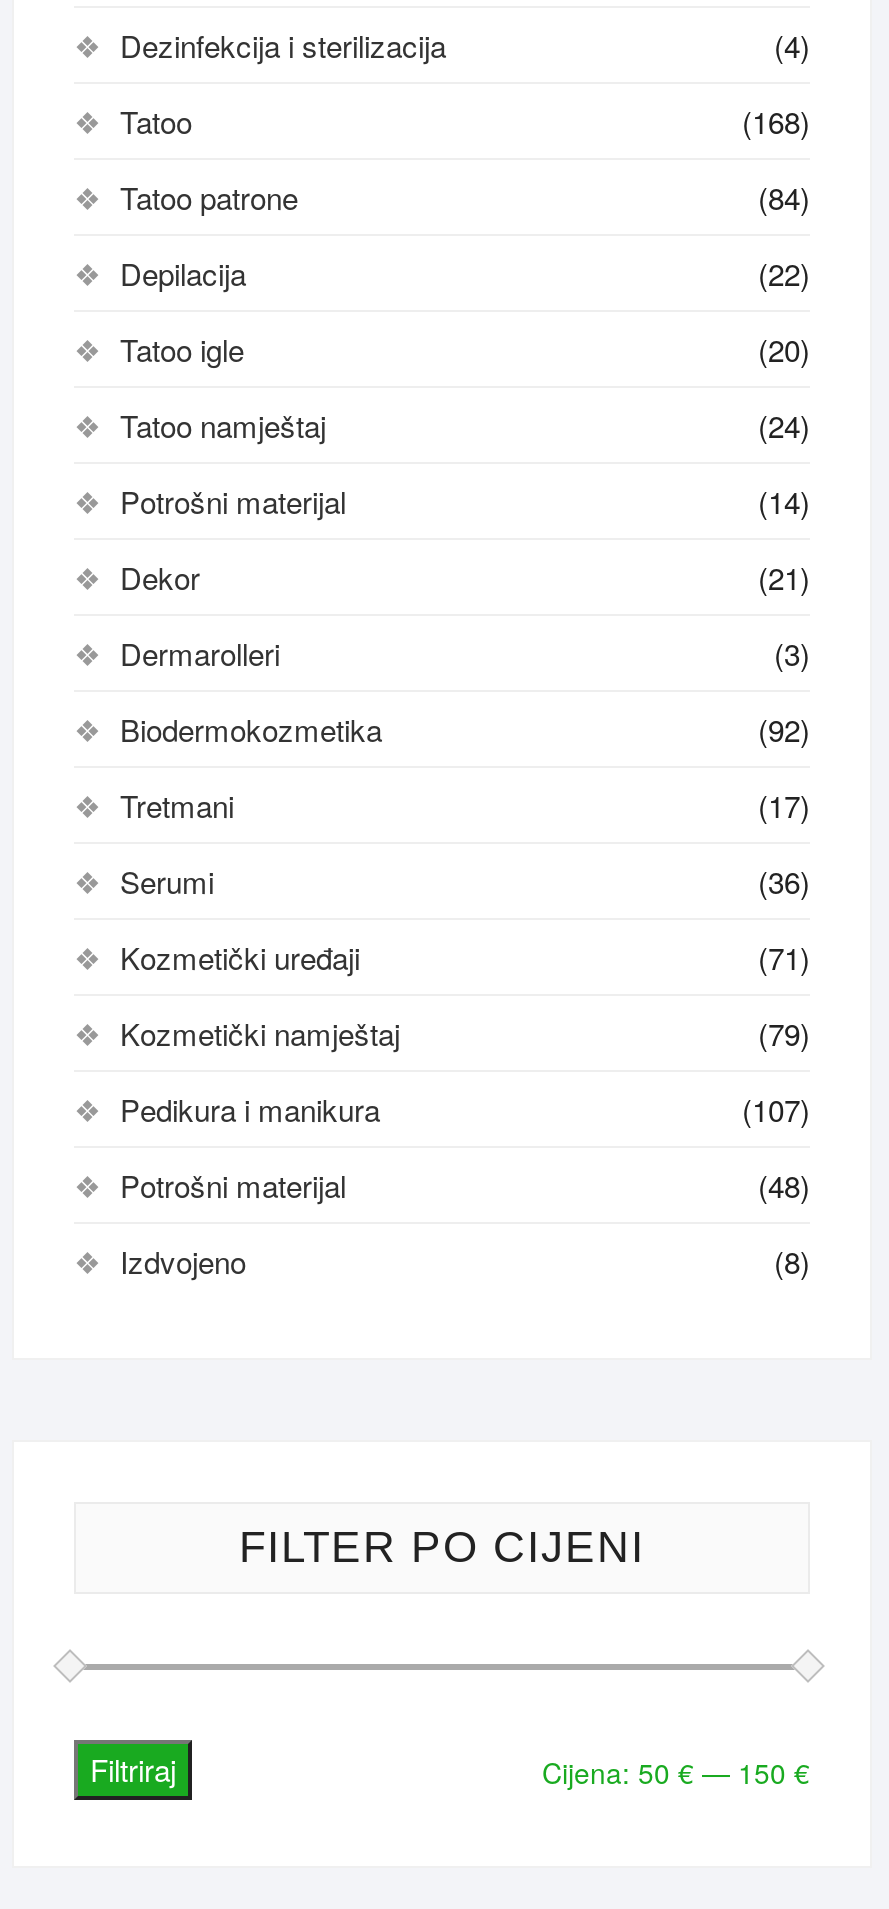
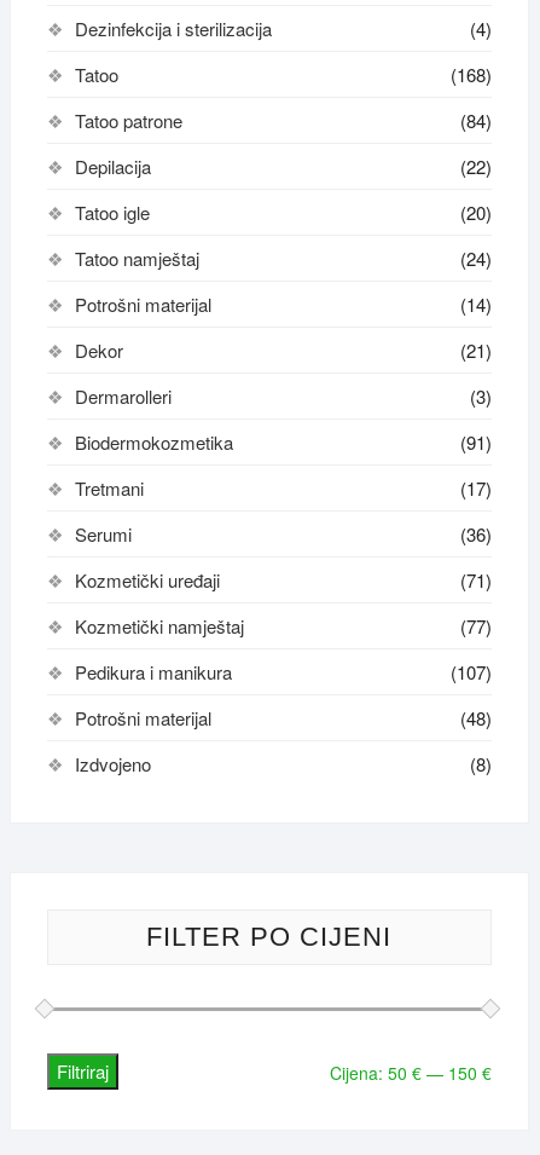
[758,709,810,751] (92) -> [460,430,492,455] (91)
[758,1013,810,1055] (79) -> [460,614,492,639] (77)

